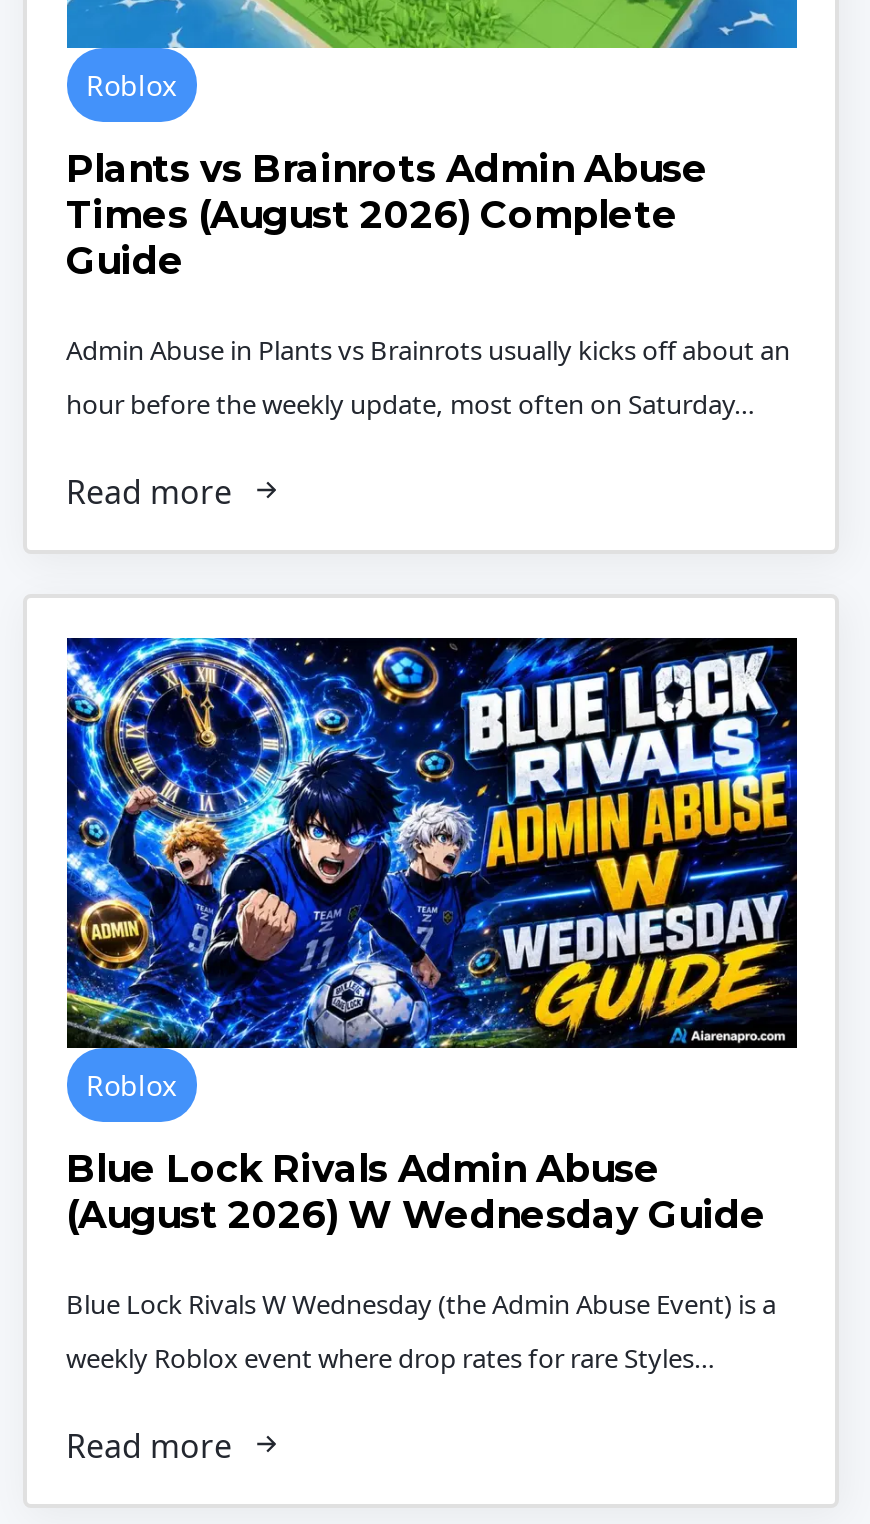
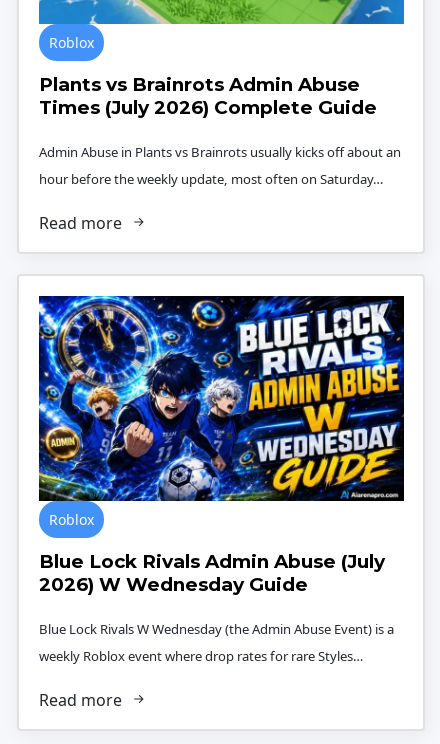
[66,191,678,283] Times (August 2026) Complete | Guide -> [38,96,376,119] Times (July 2026) Complete Guide
[66,1146,766,1238] Blue Lock Rivals Admin Abuse | (August 2026) W Wednesday Guide -> [38,550,384,596] Blue Lock Rivals Admin Abuse (July | 2026) W Wednesday Guide

